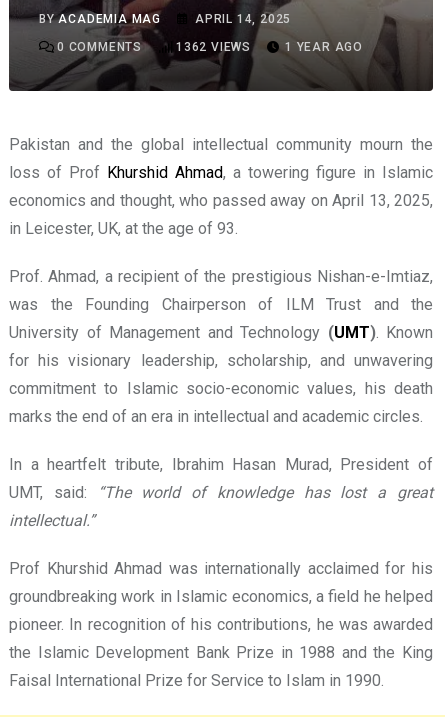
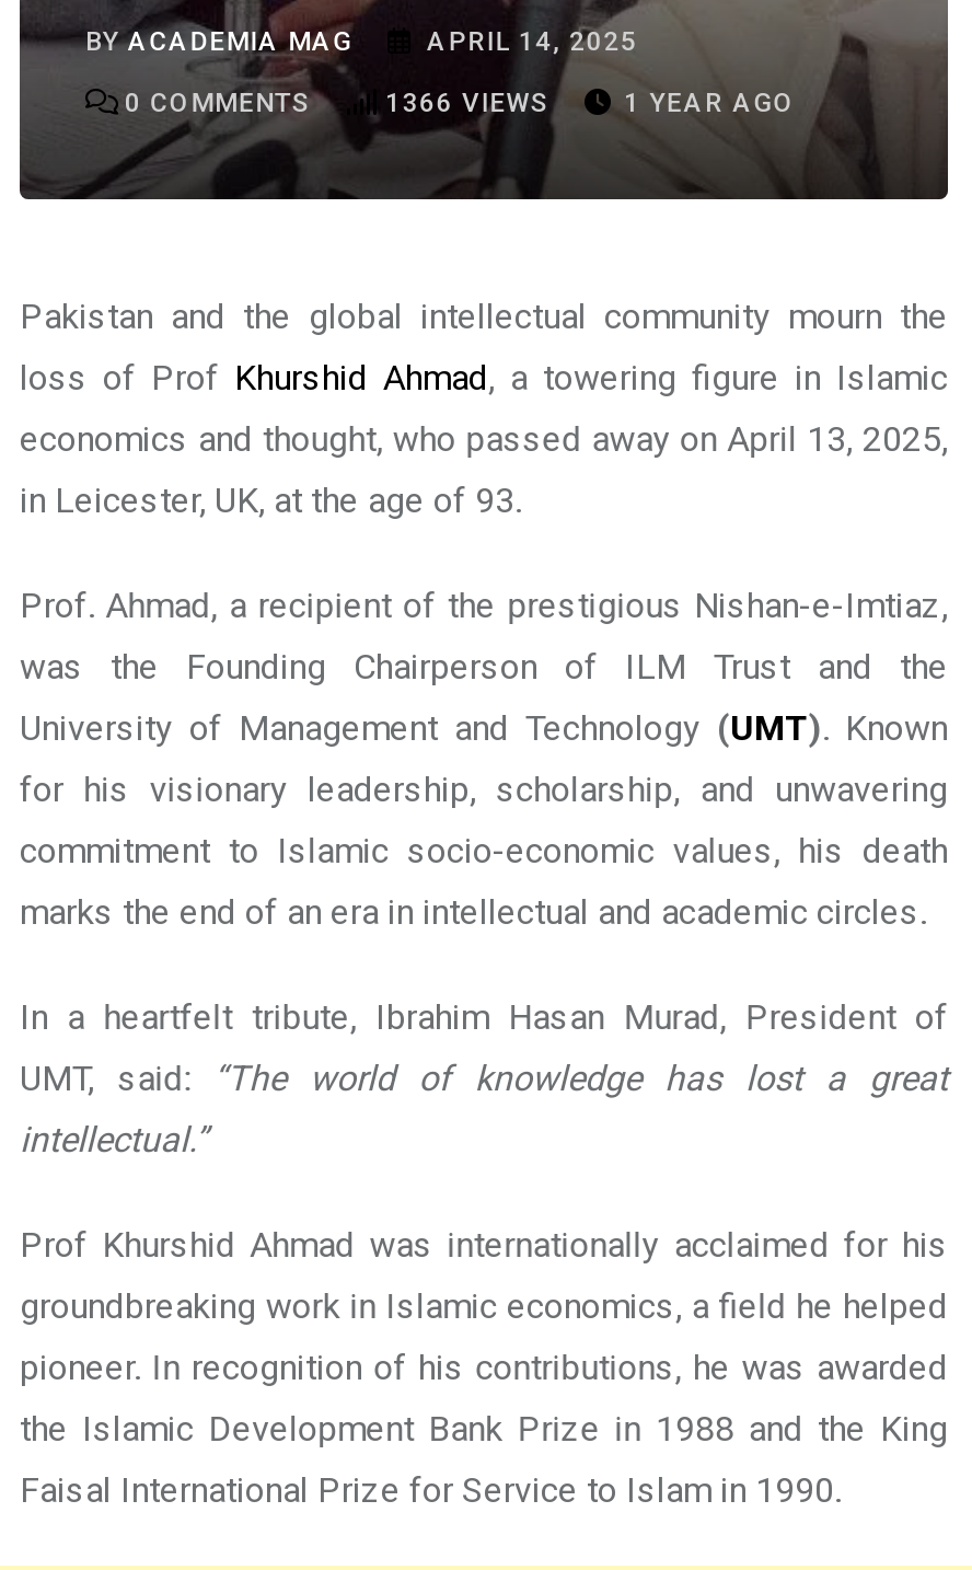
[176,40,251,54] 1362 VIEWS -> [385,88,549,119] 1366 VIEWS

